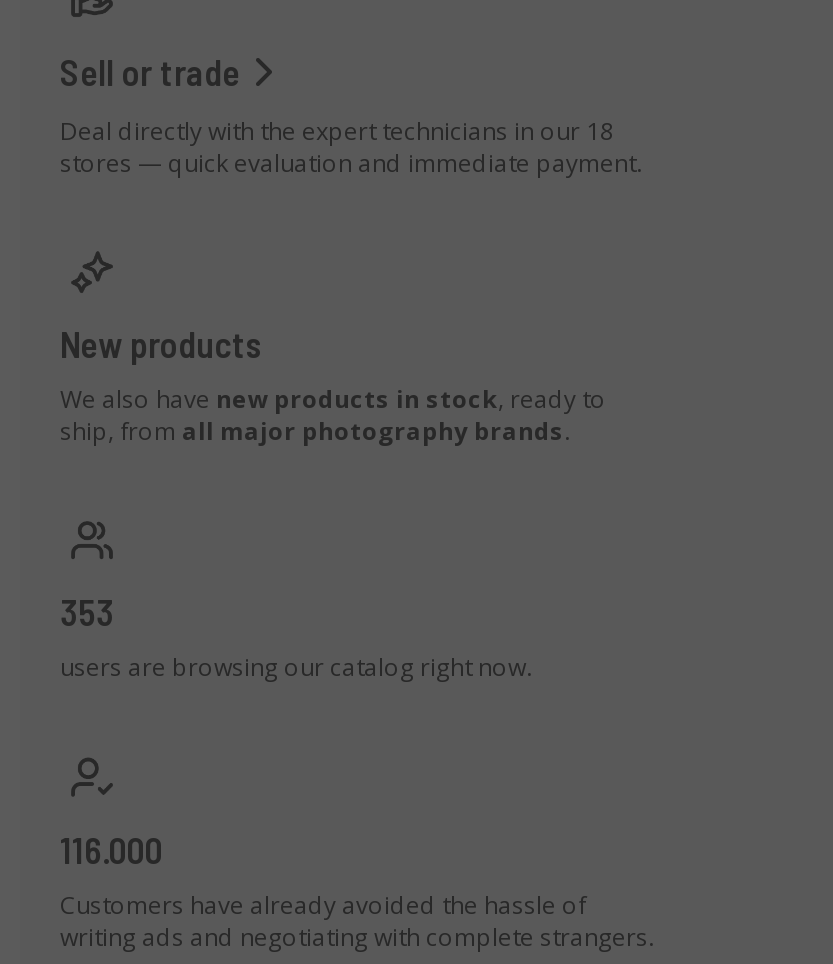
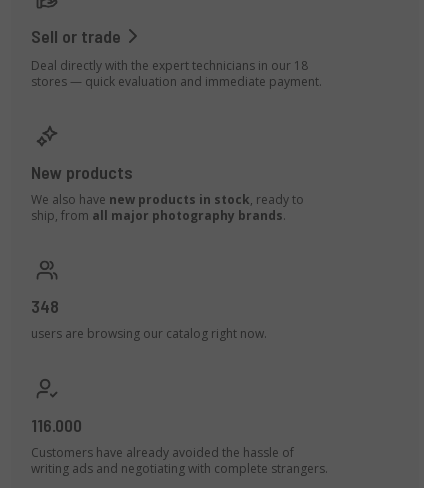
[60,591,114,635] 353 -> [31,295,59,317] 348

